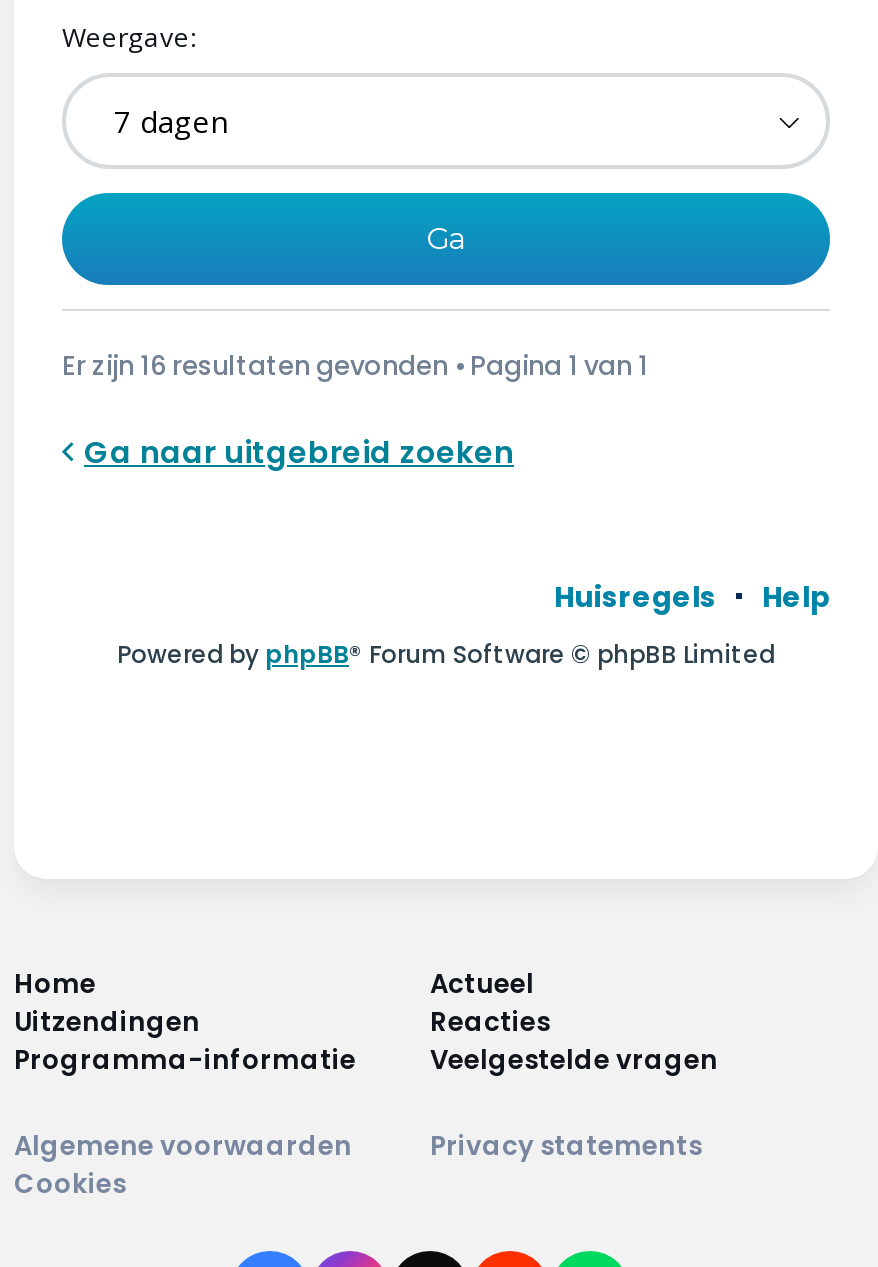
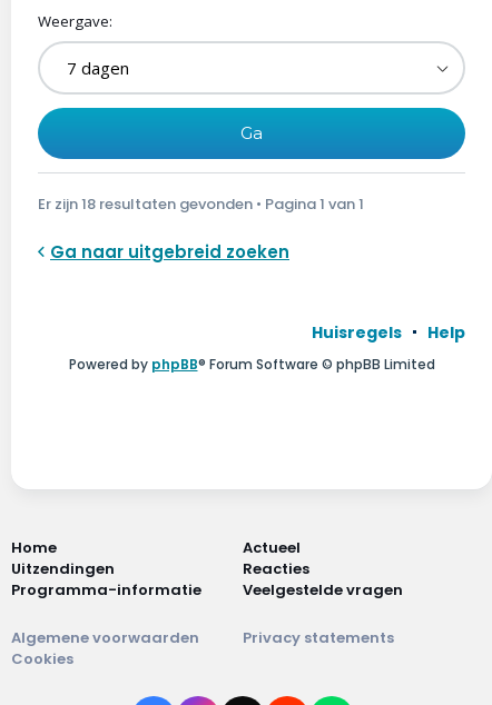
[62,347,648,385] Er zijn 16 resultaten gevonden • Pagina 1 van 1 -> [38,194,364,215] Er zijn 18 resultaten gevonden • Pagina 1 van 1

